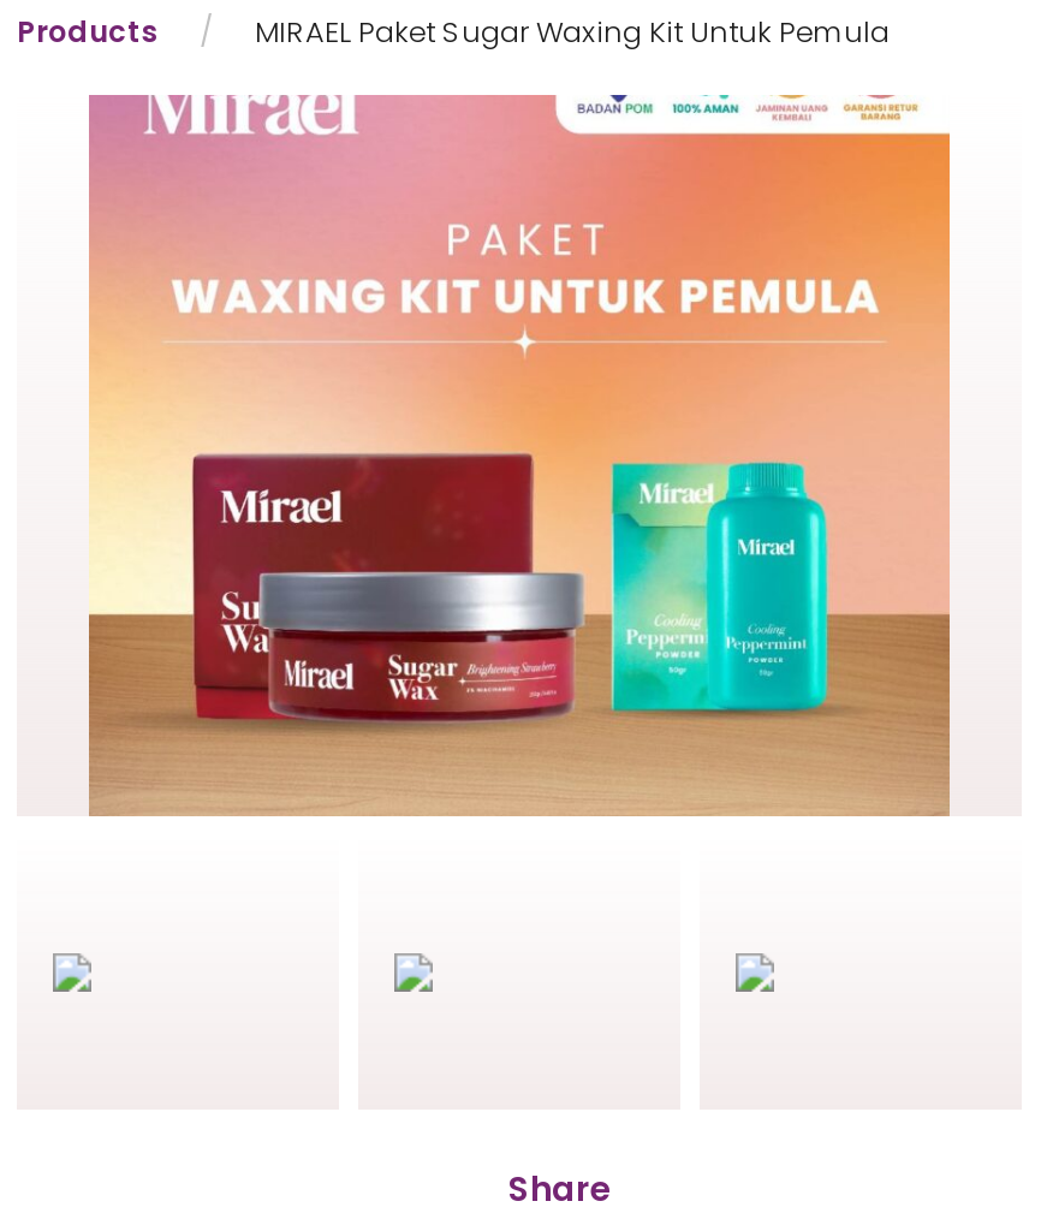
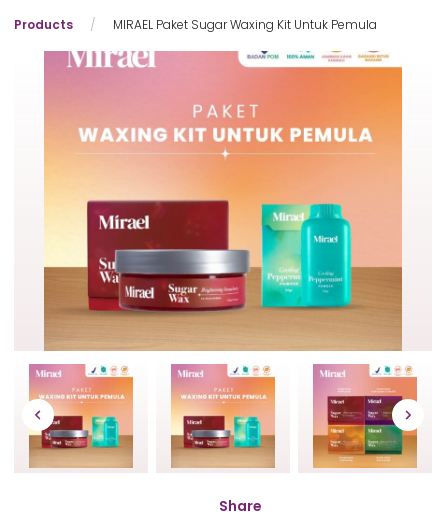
none -> [28,363,134,469] [image]
none -> [170,363,276,469] [image]
none -> [312,363,418,469] [image]

